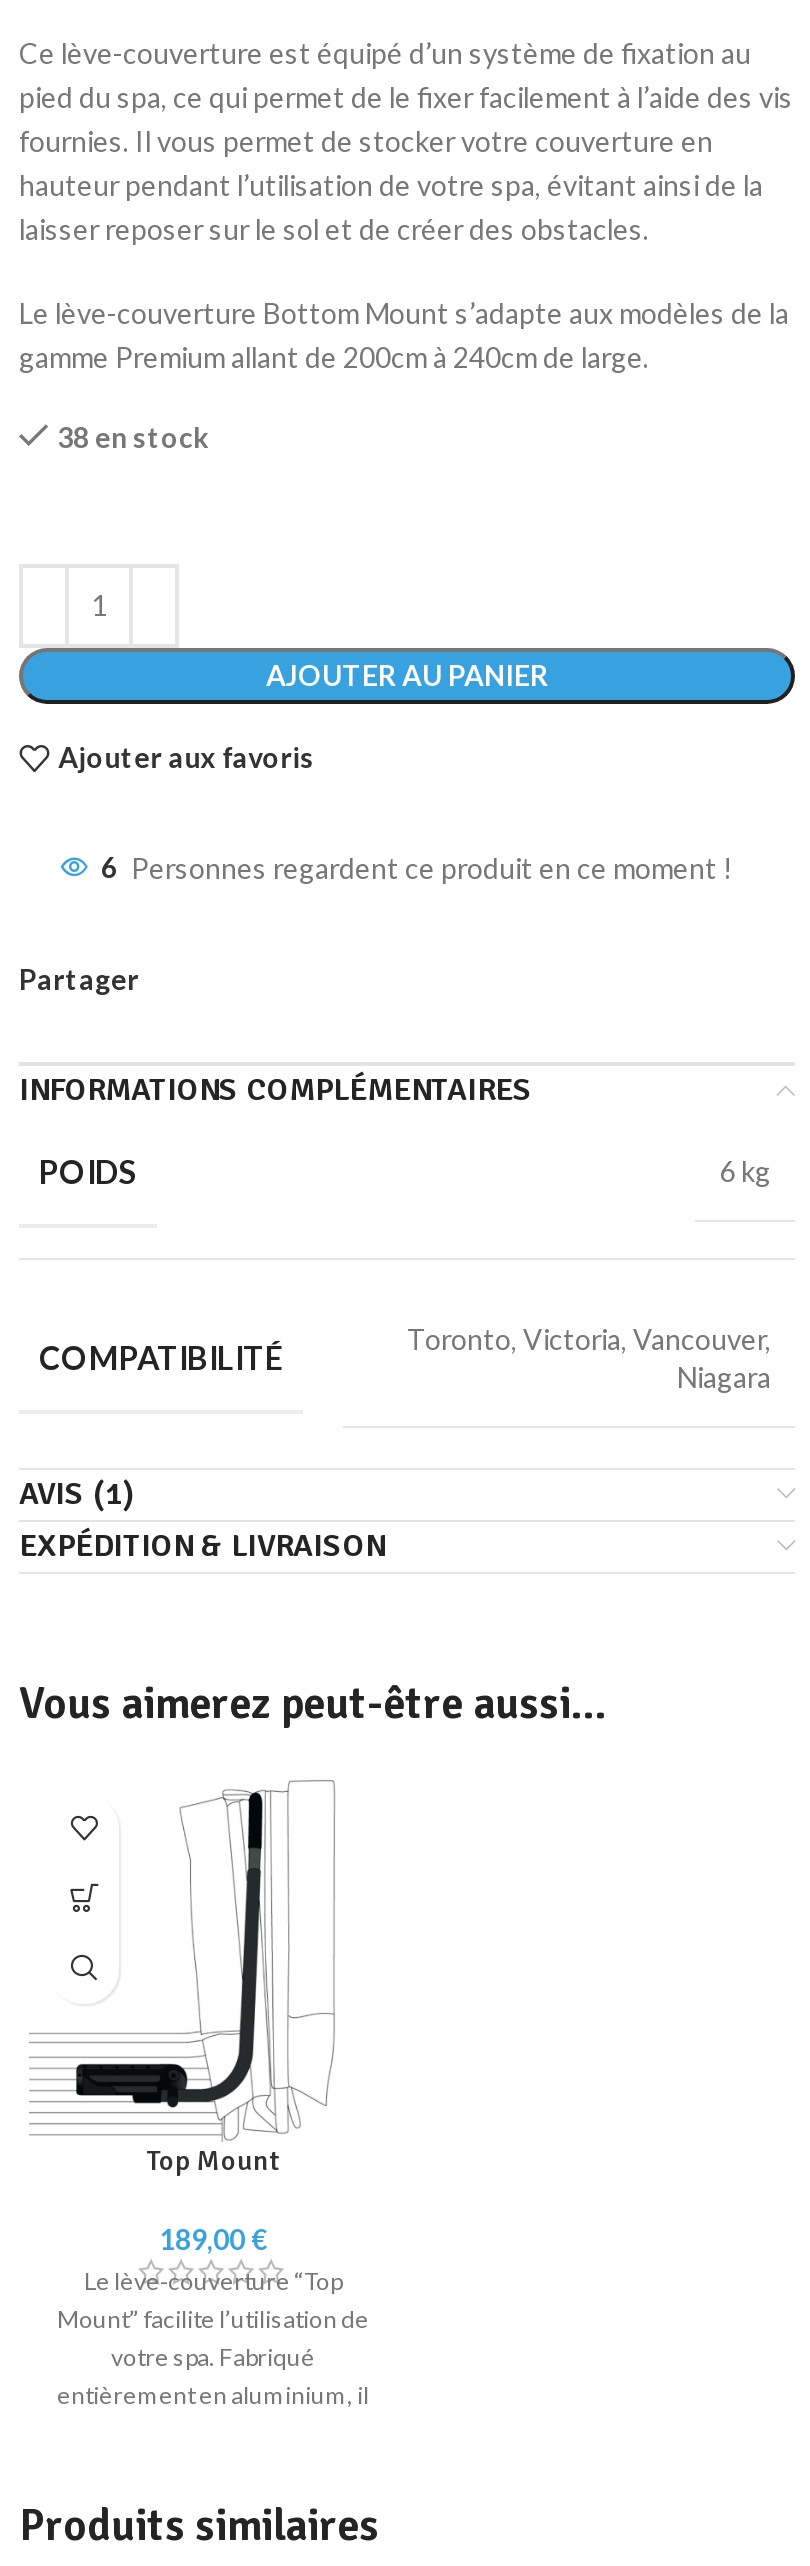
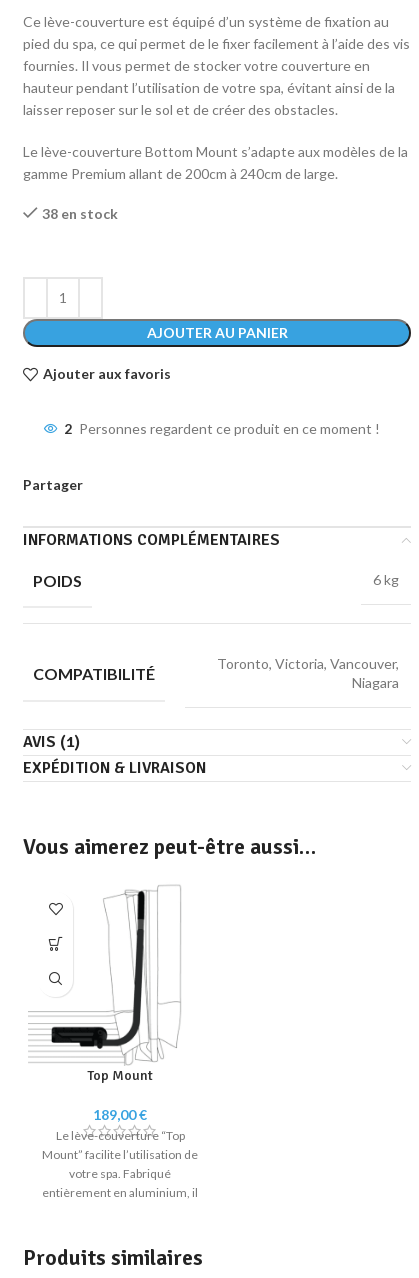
[101,850,733,884] 6 Personnes regardent ce produit en ce moment ! -> [64,420,380,437] 2 Personnes regardent ce produit en ce moment !

